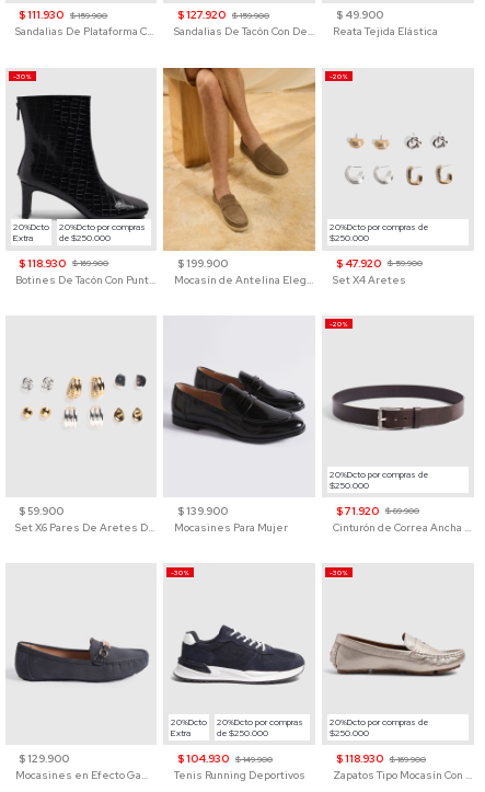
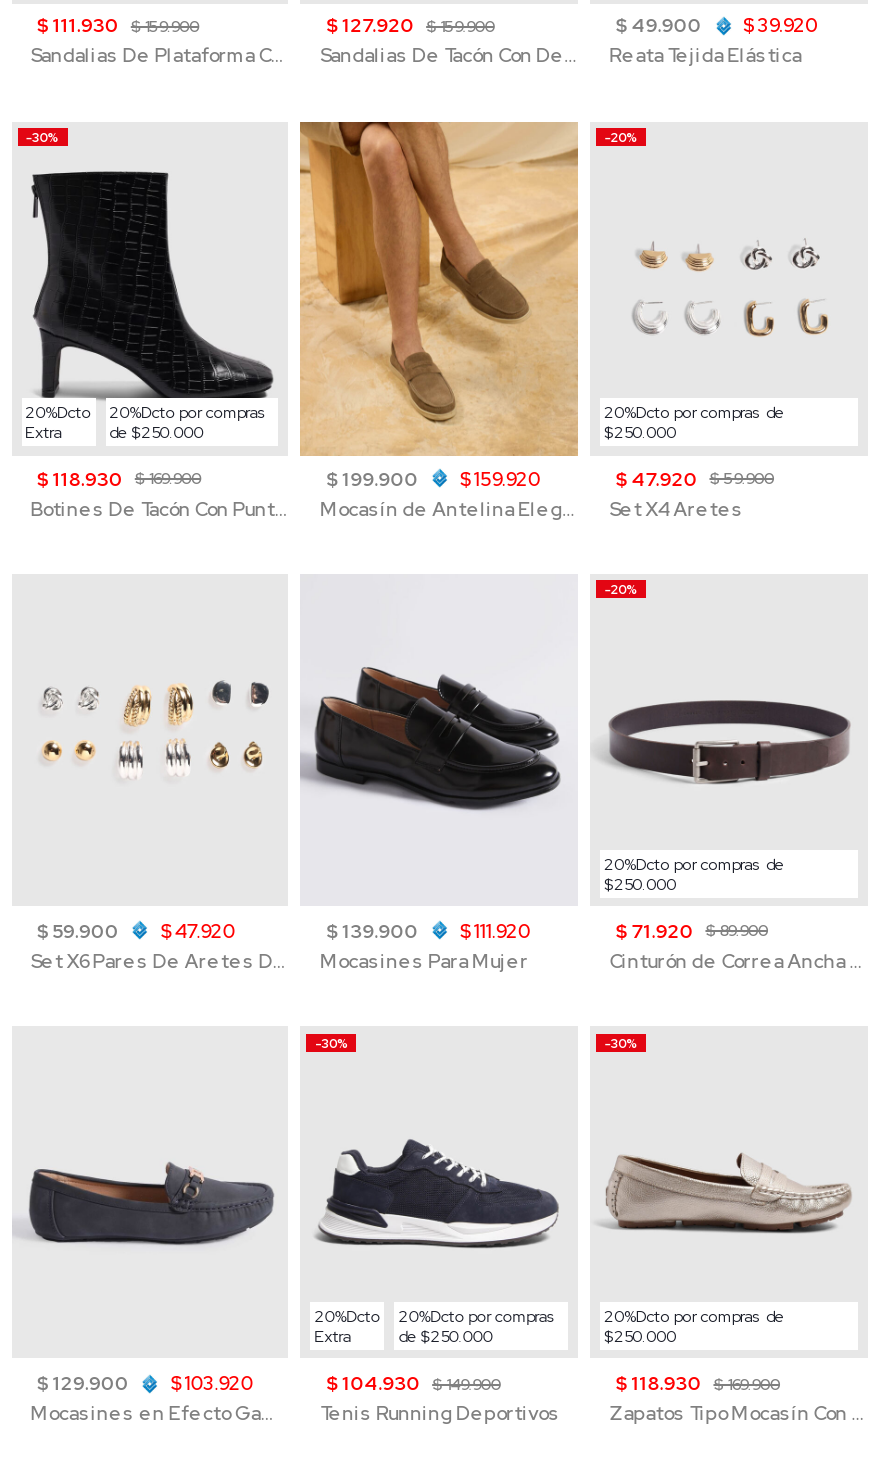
none -> [743,13,817,39] $ 39.920
none -> [460,465,540,491] $ 159.920
none -> [160,918,234,944] $ 47.920
none -> [460,918,530,944] $ 111.920
none -> [170,1370,252,1396] $ 103.920

